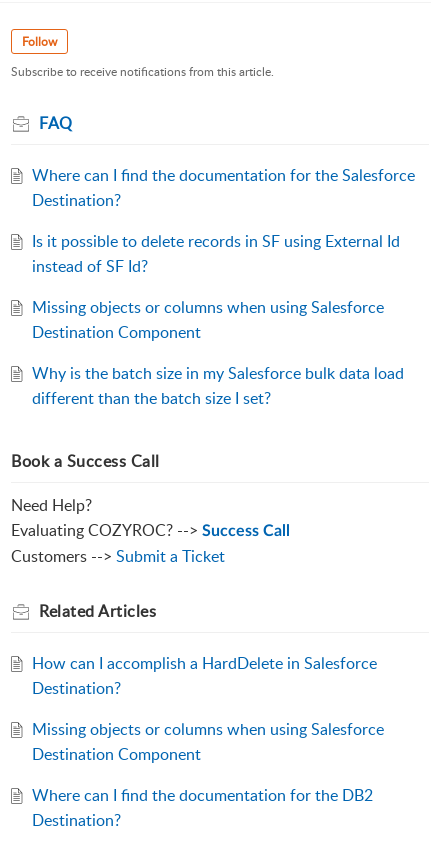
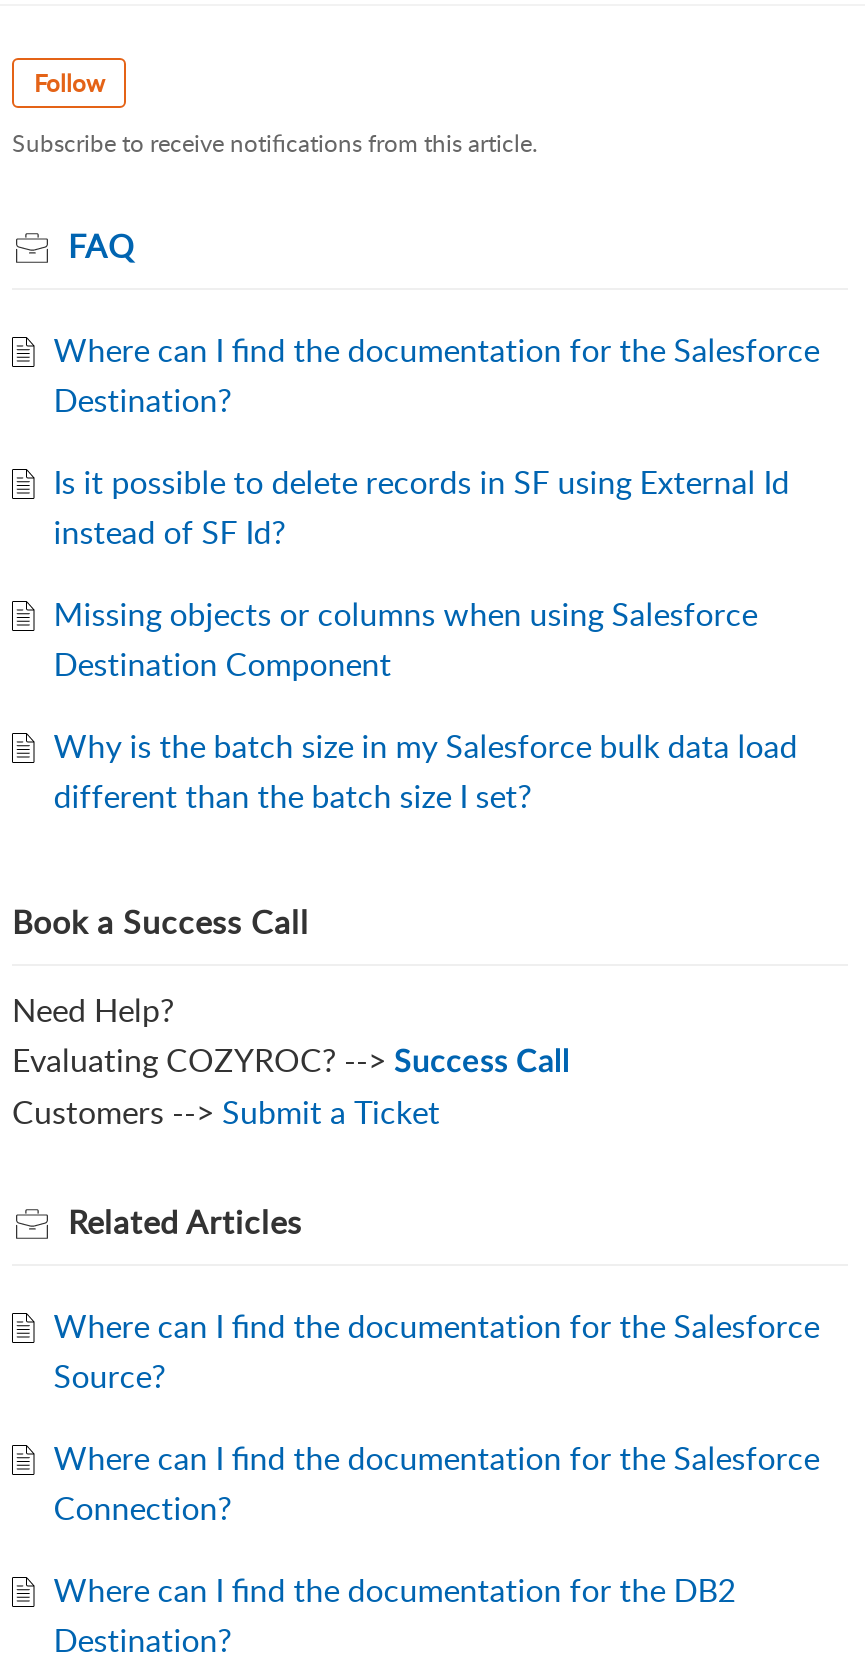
[32,652,377,699] How can I accomplish a HardDelete in Salesforce | Destination? -> [54,1305,820,1399] Where can I find the documentation for the Salesforce | Source?
[32,718,384,765] Missing objects or columns when using Salesforce | Destination Component -> [54,1437,820,1531] Where can I find the documentation for the Salesforce | Connection?

